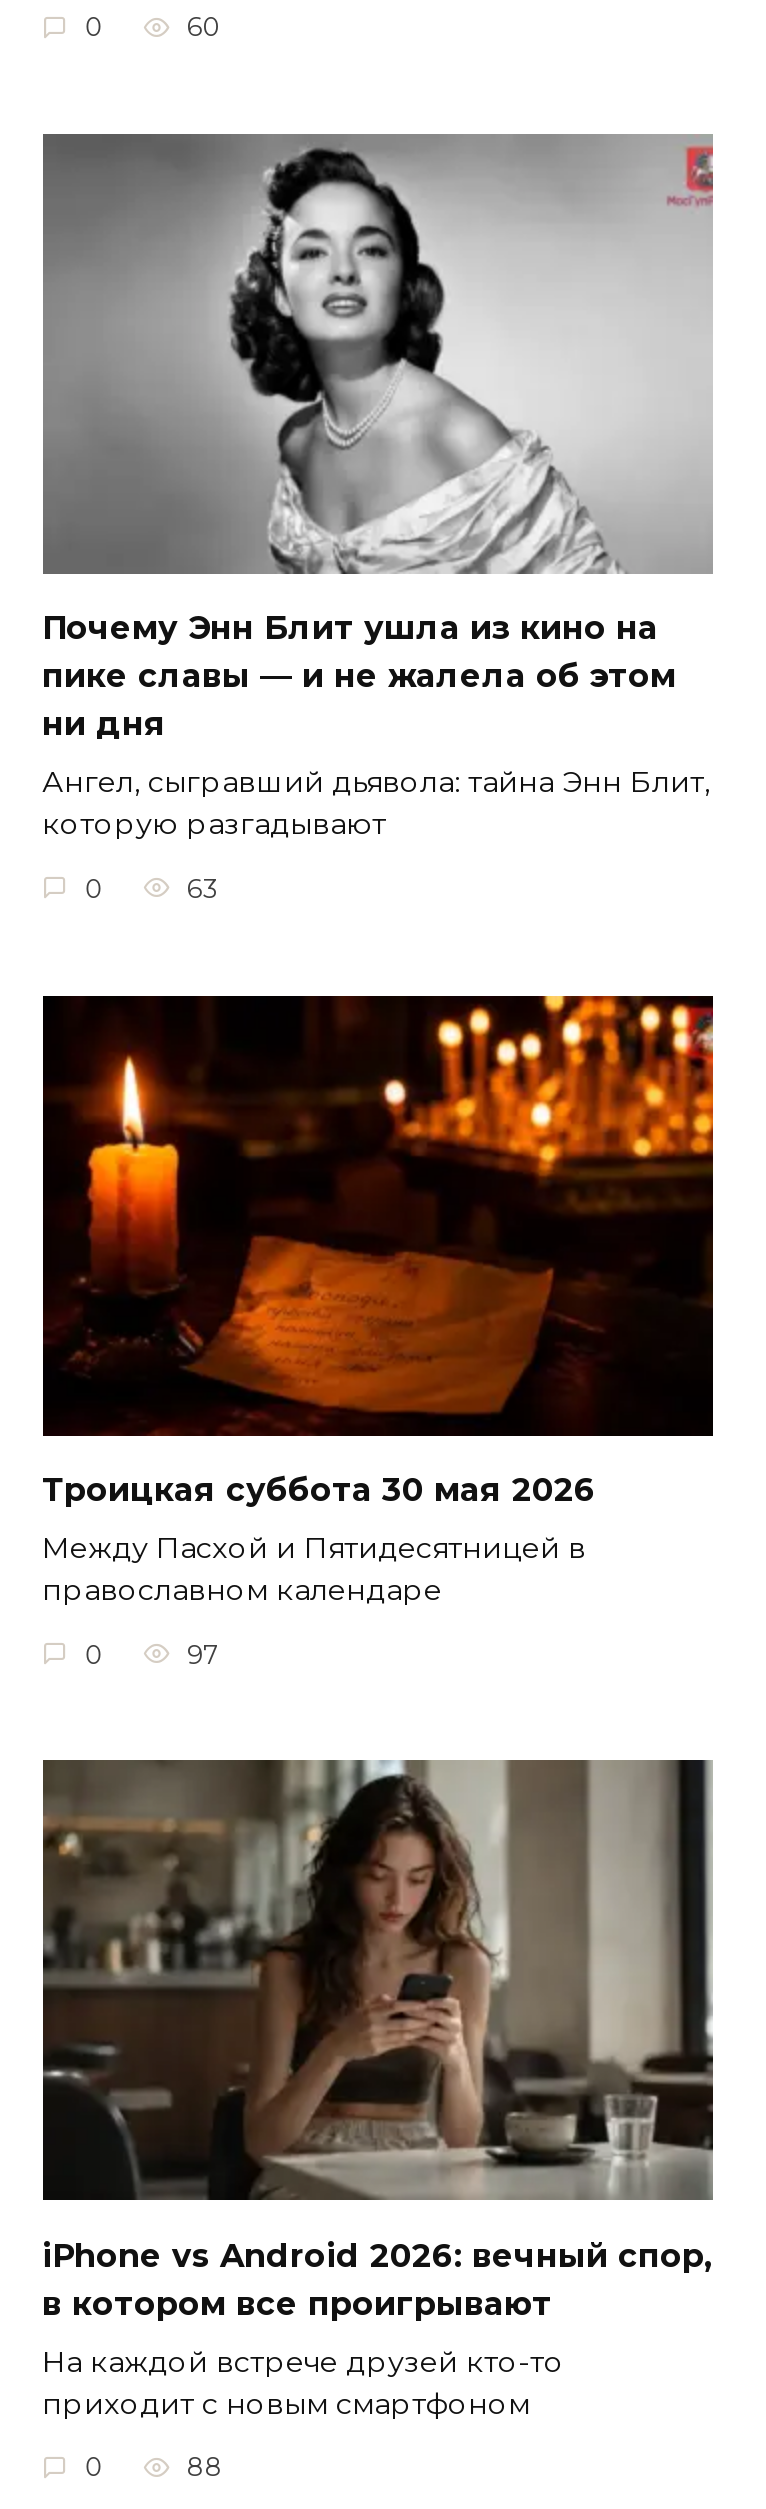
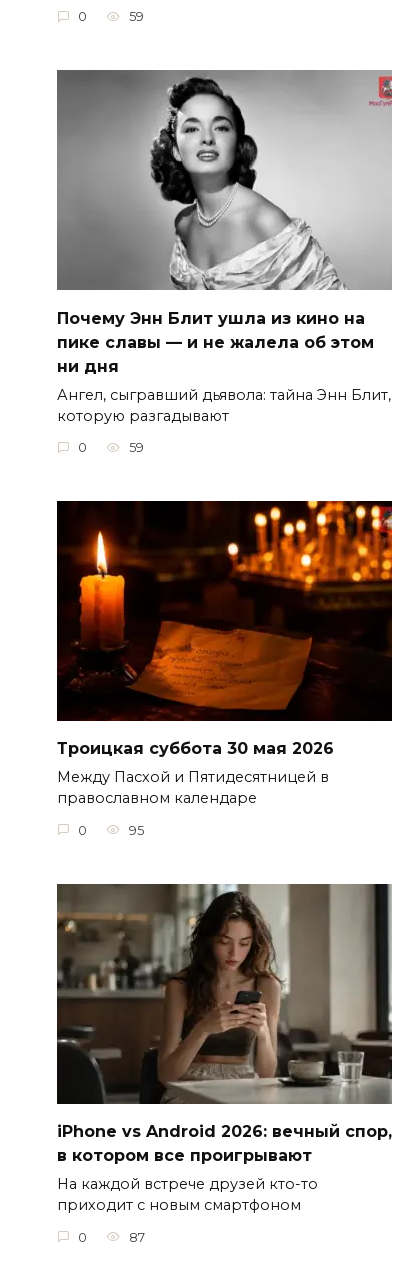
[187,12,221,42] 60 -> [129,9,144,24] 59
[187,873,219,903] 63 -> [129,440,144,455] 59
[187,1639,217,1669] 97 -> [129,823,144,838] 95
[187,2452,223,2482] 88 -> [129,1229,145,1244] 87

